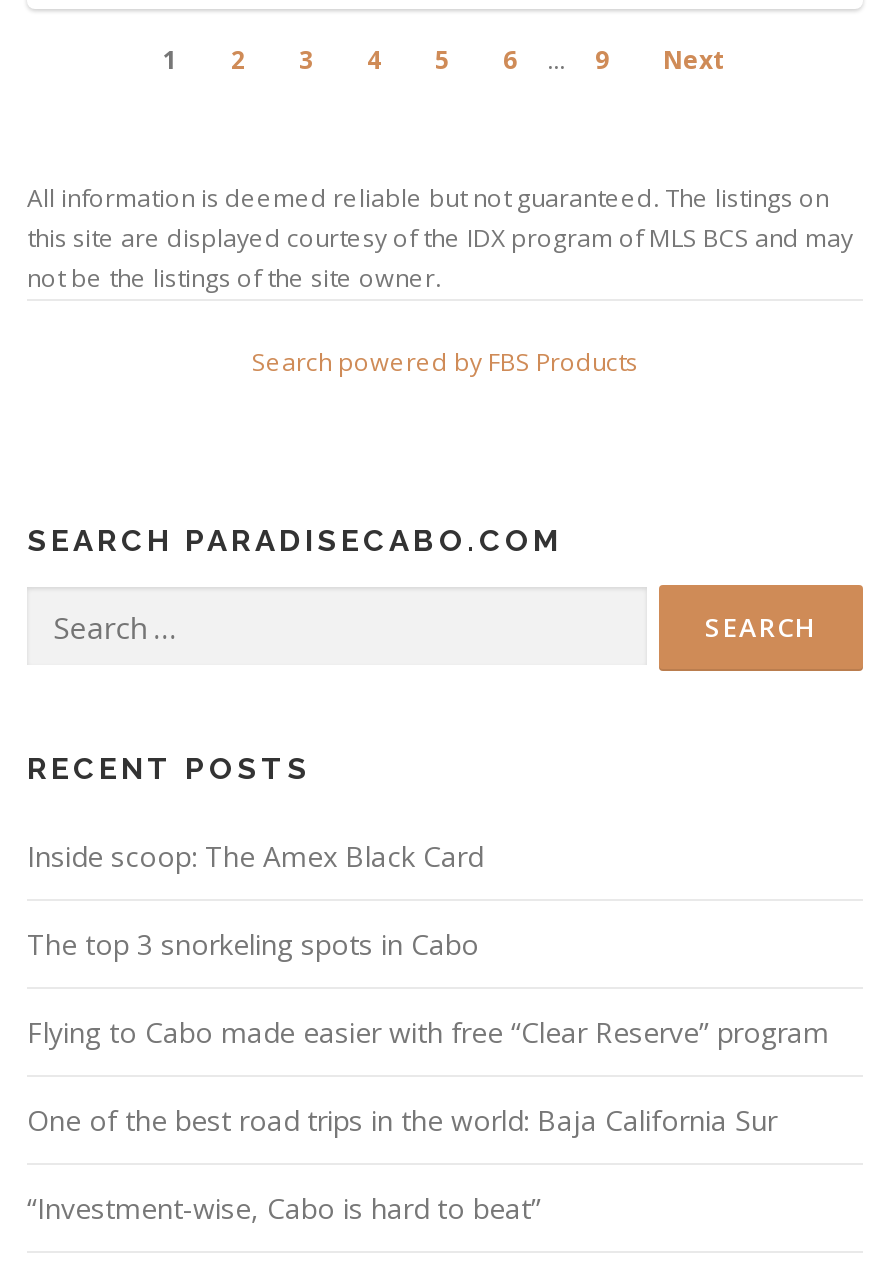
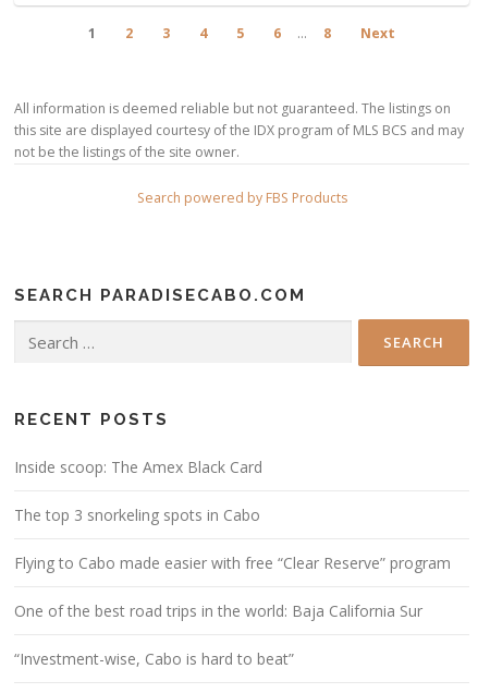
[595,42,609,76] 9 -> [323,24,331,42] 8

